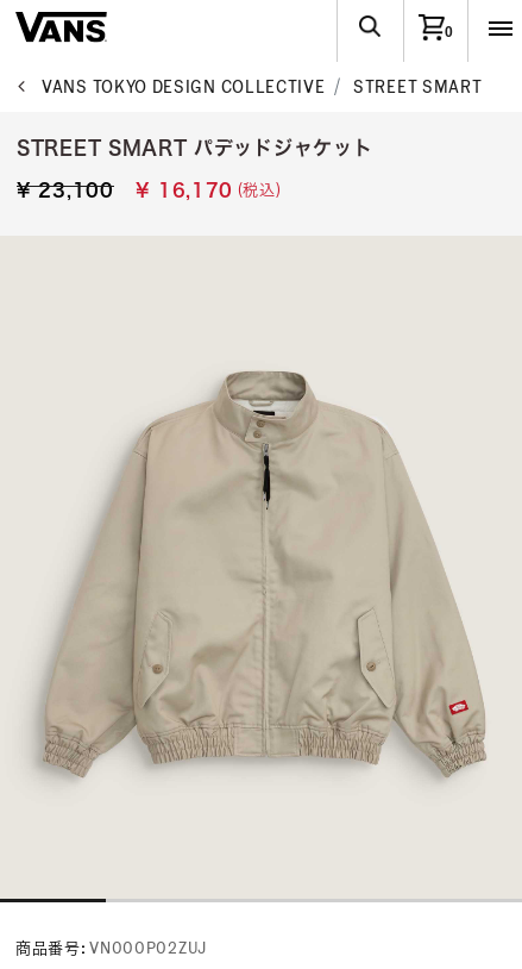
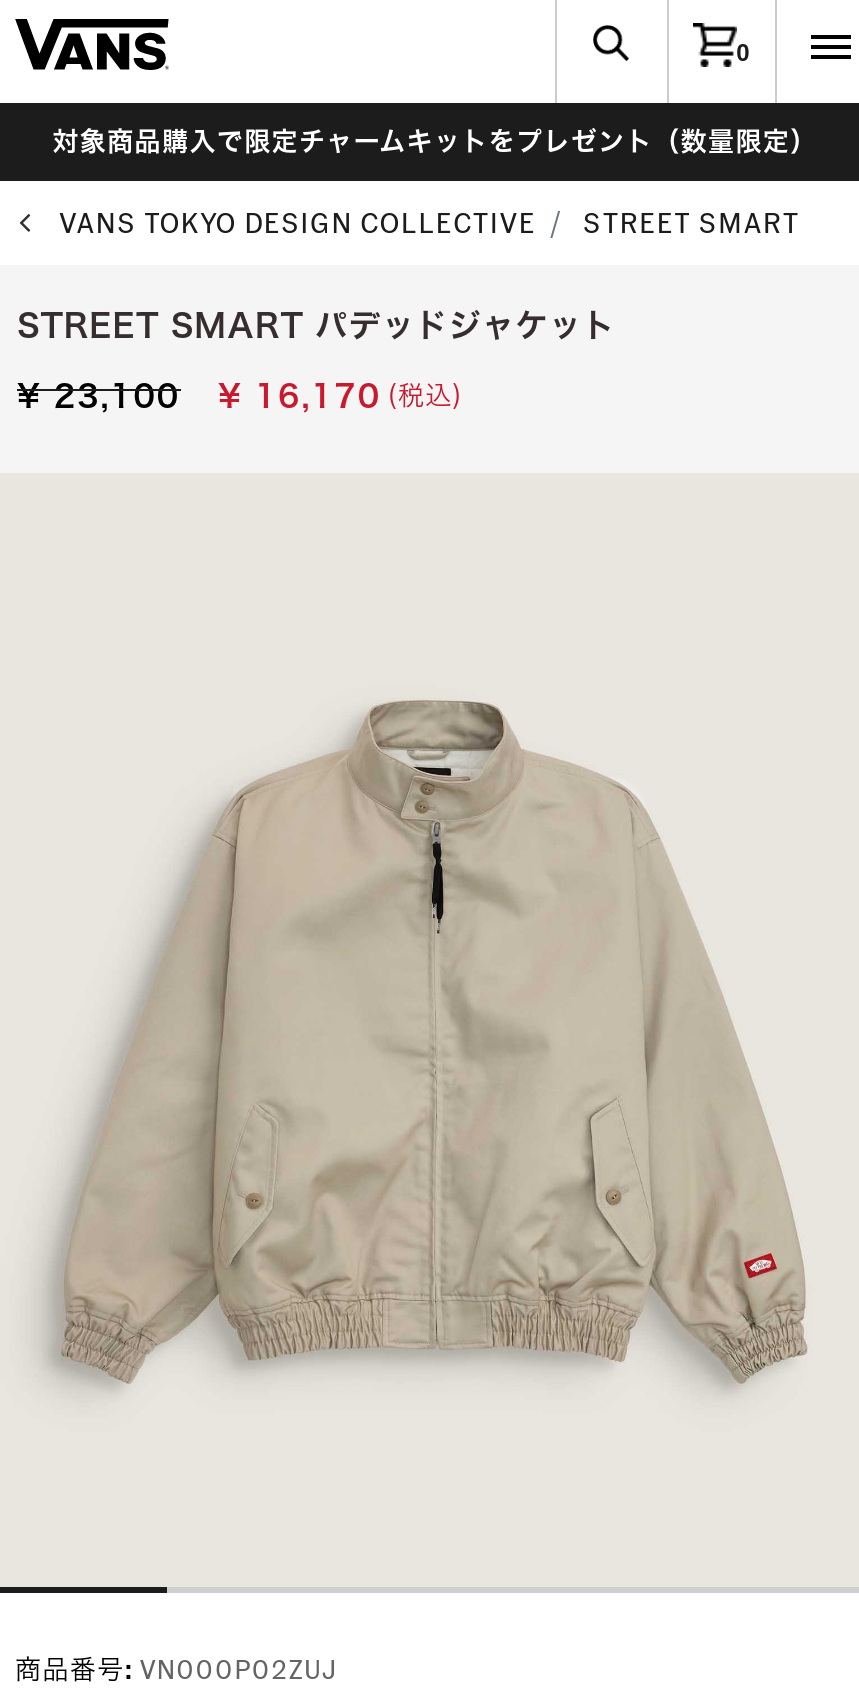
none -> [52,129,818,155] 対象商品購入で限定チャームキットをプレゼント（数量限定）

